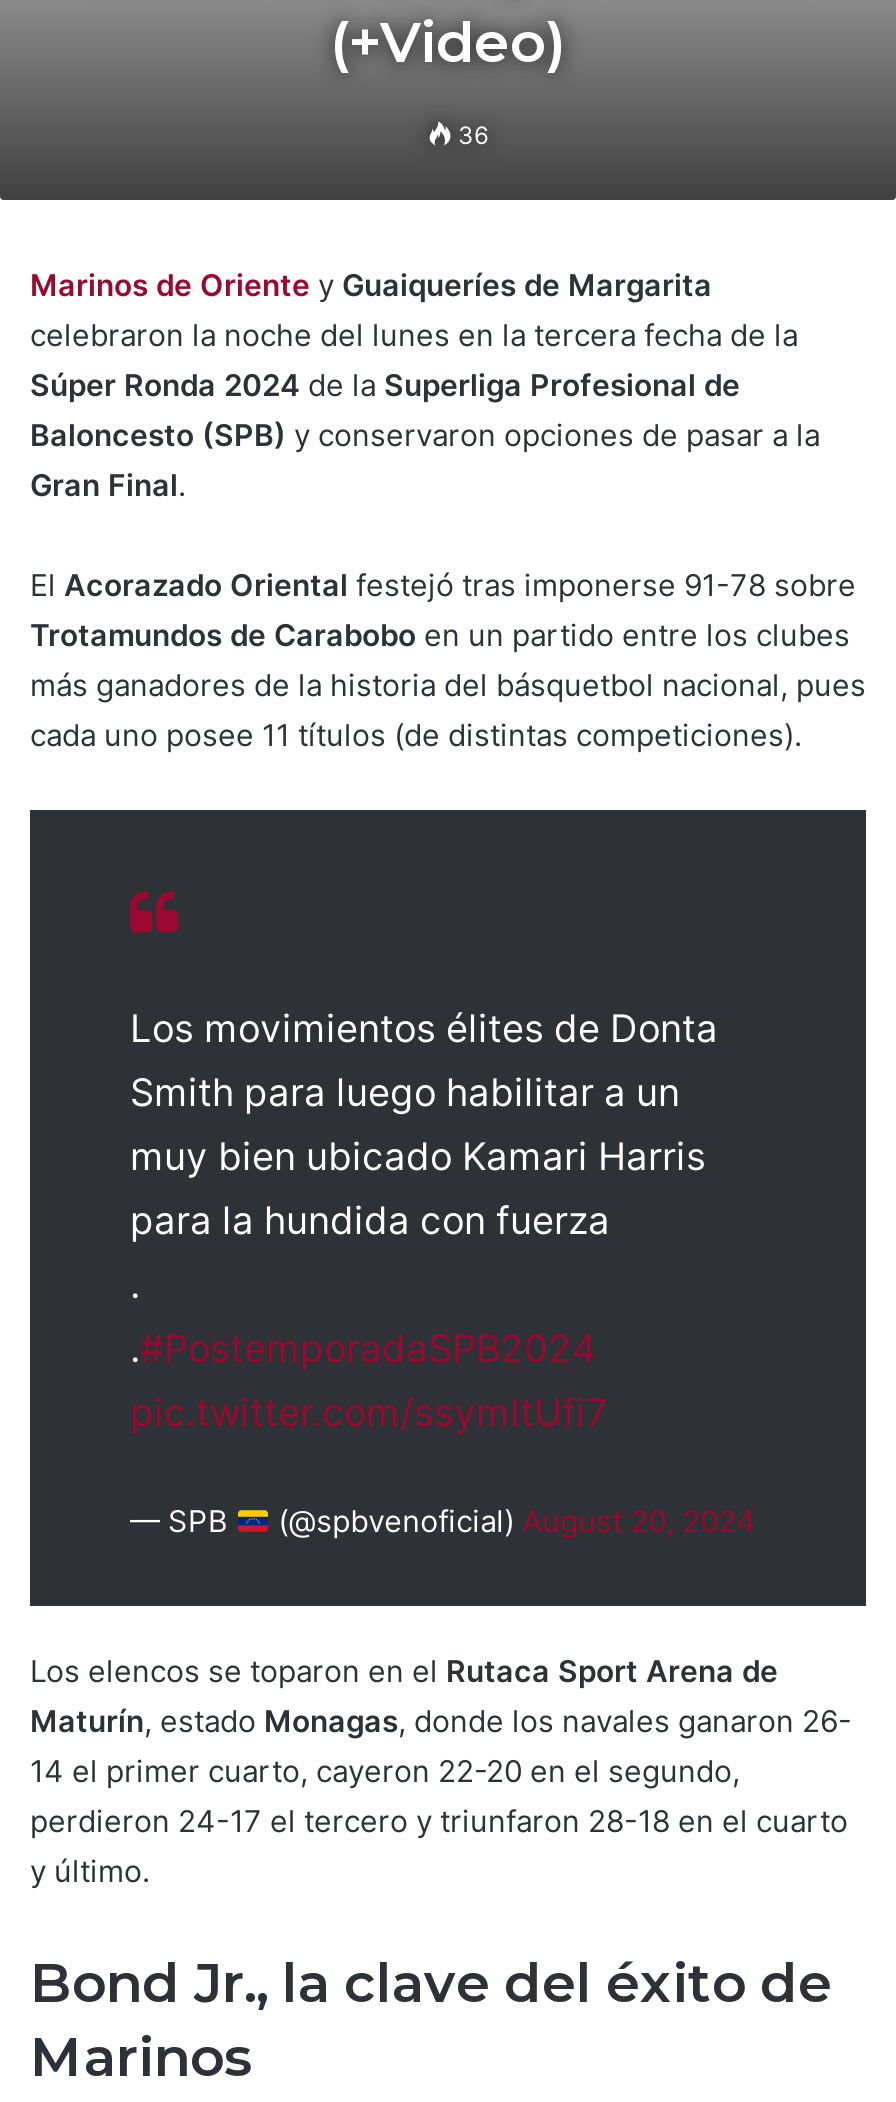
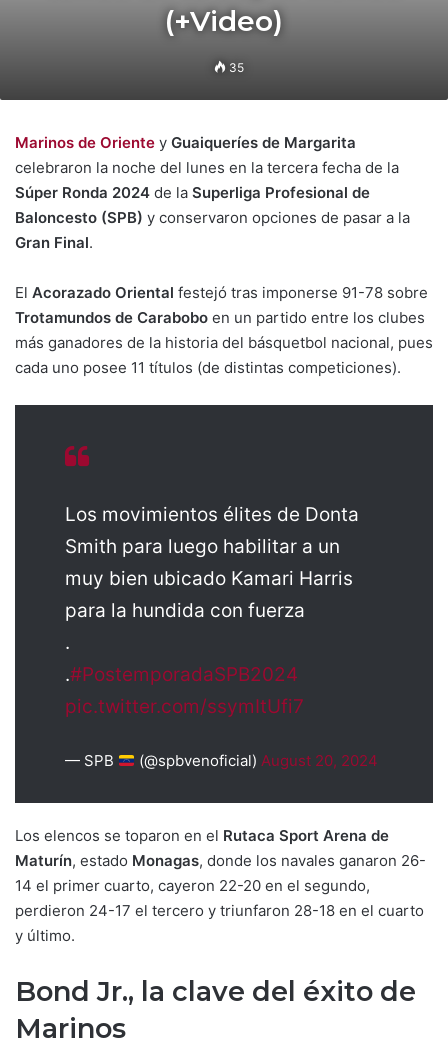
[452,120,488,150] 36 -> [226,60,244,75] 35

